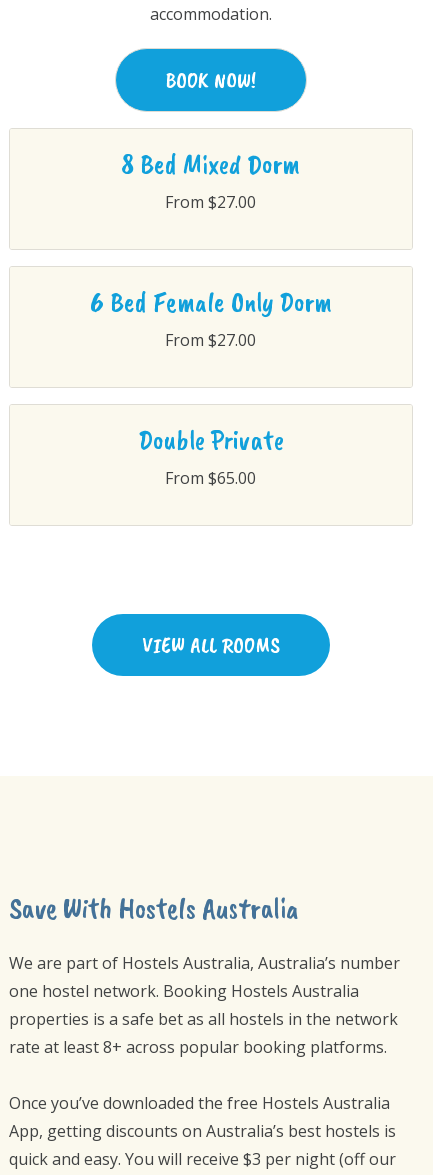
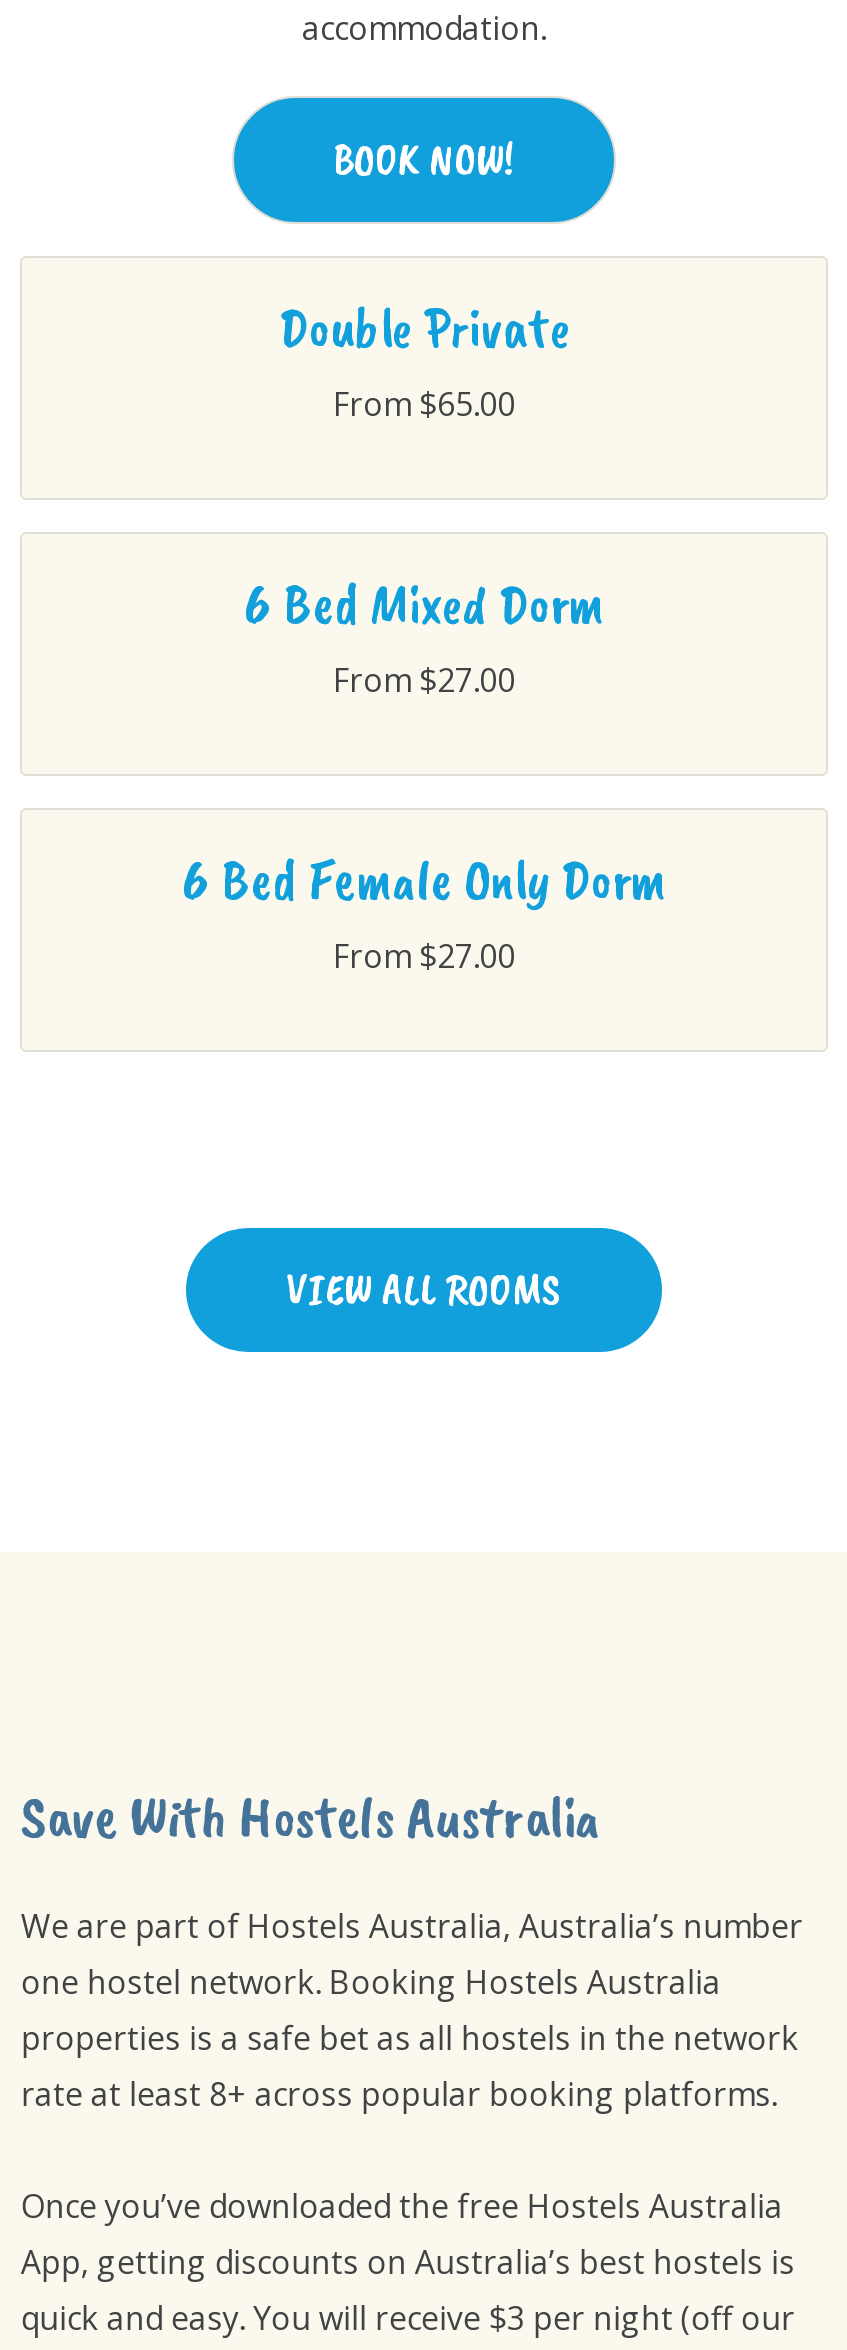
[121,146,300,181] 8 Bed Mixed Dorm -> [244,568,604,638] 6 Bed Mixed Dorm
moved [90,191,332,351] -> [182,658,666,978]: From $27.00 | 6 Bed Female Only Dorm | From $27.00
moved [138,422,284,489] -> [278,292,570,426]: Double Private | From $65.00

